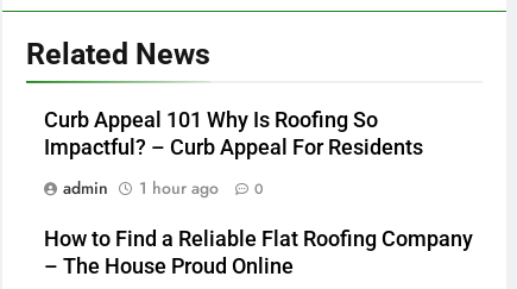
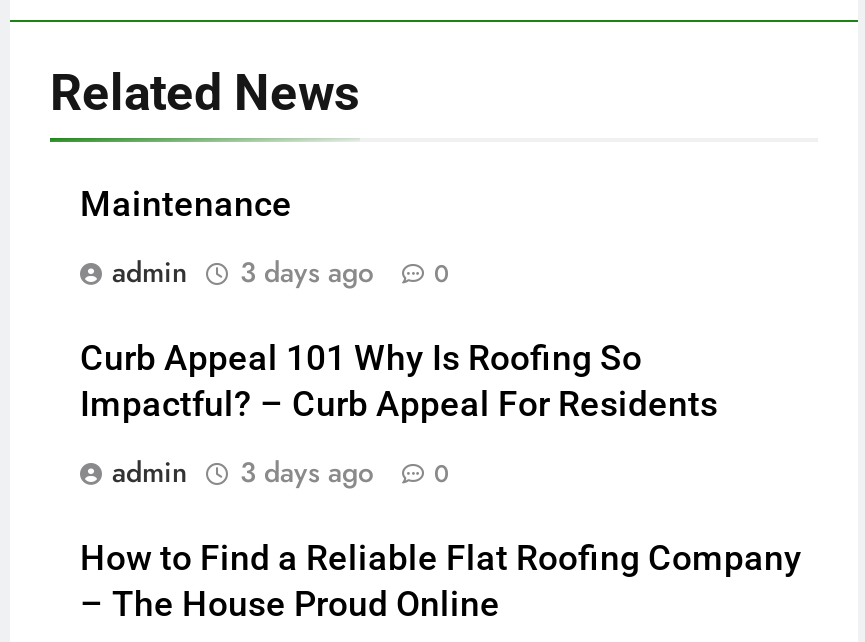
none -> [80,184,450,292] Maintenance | admin | 3 days ago | 0
[63,176,264,200] admin 1 hour ago 0 -> [112,452,450,492] admin 3 days ago 0

